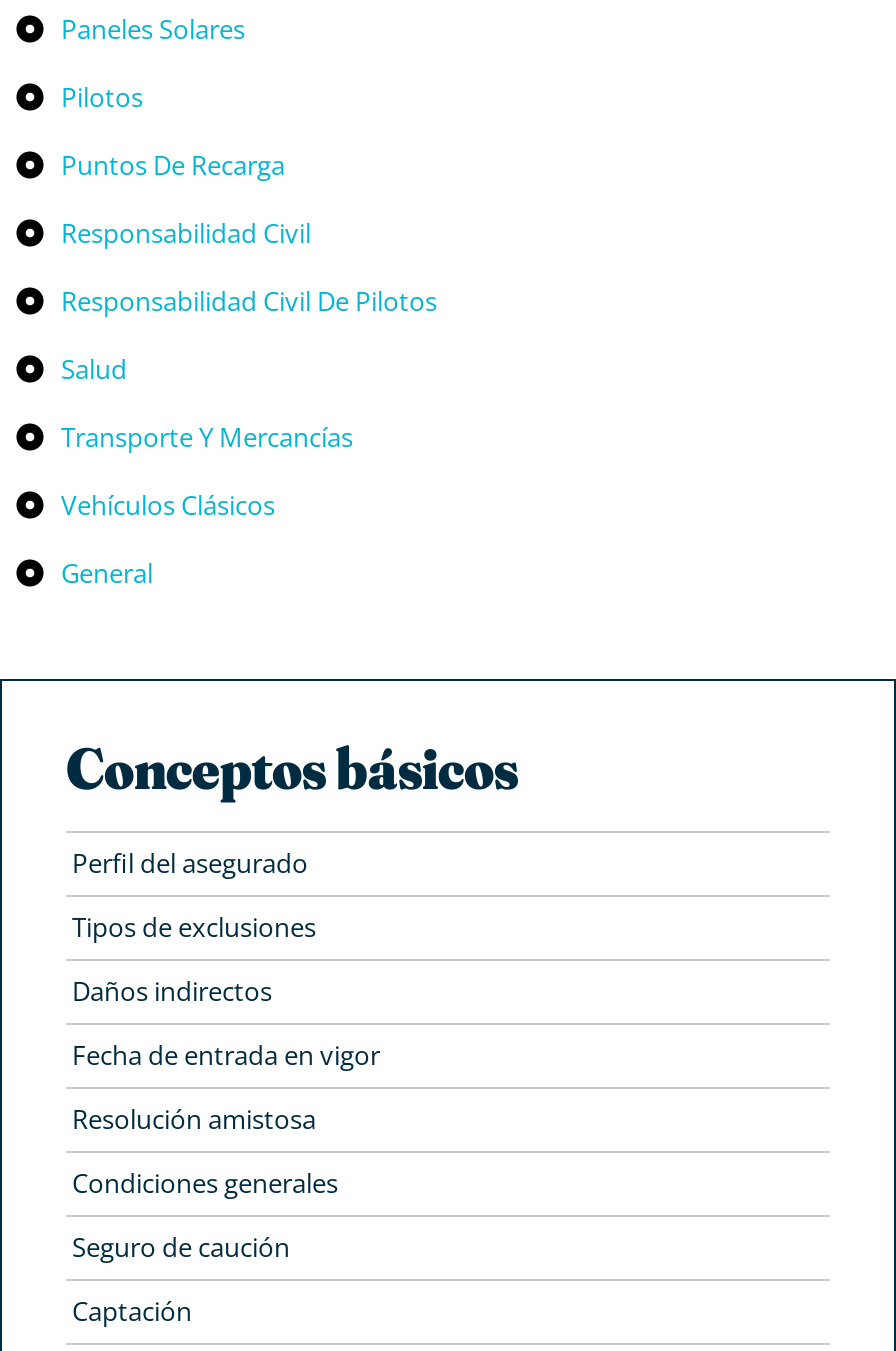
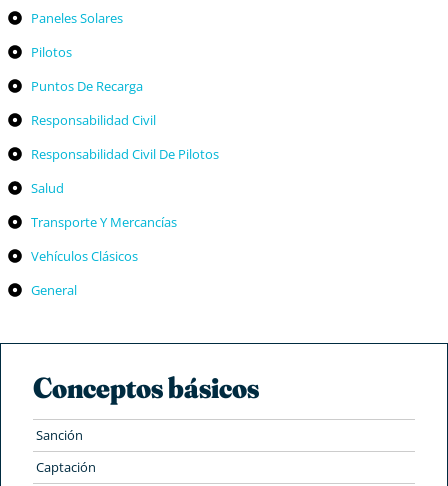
[72,845,380,1265] Perfil del asegurado | Tipos de exclusiones | Daños indirectos | Fecha de entrada en vigor | Resolución amistosa | Condiciones generales | Seguro de caución -> [36,426,83,444] Sanción

